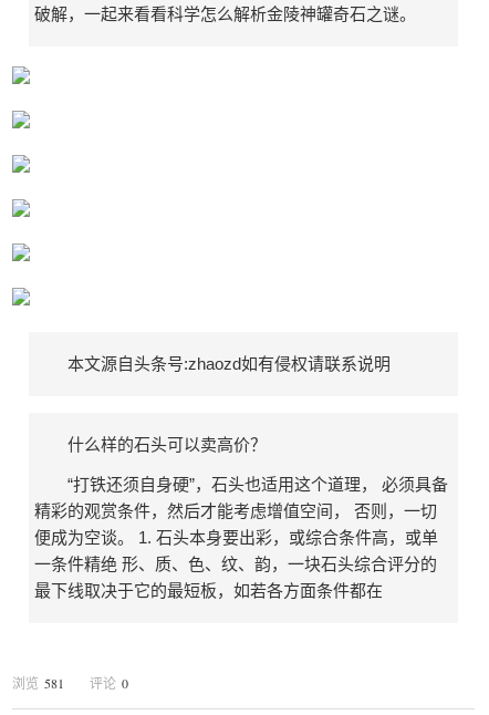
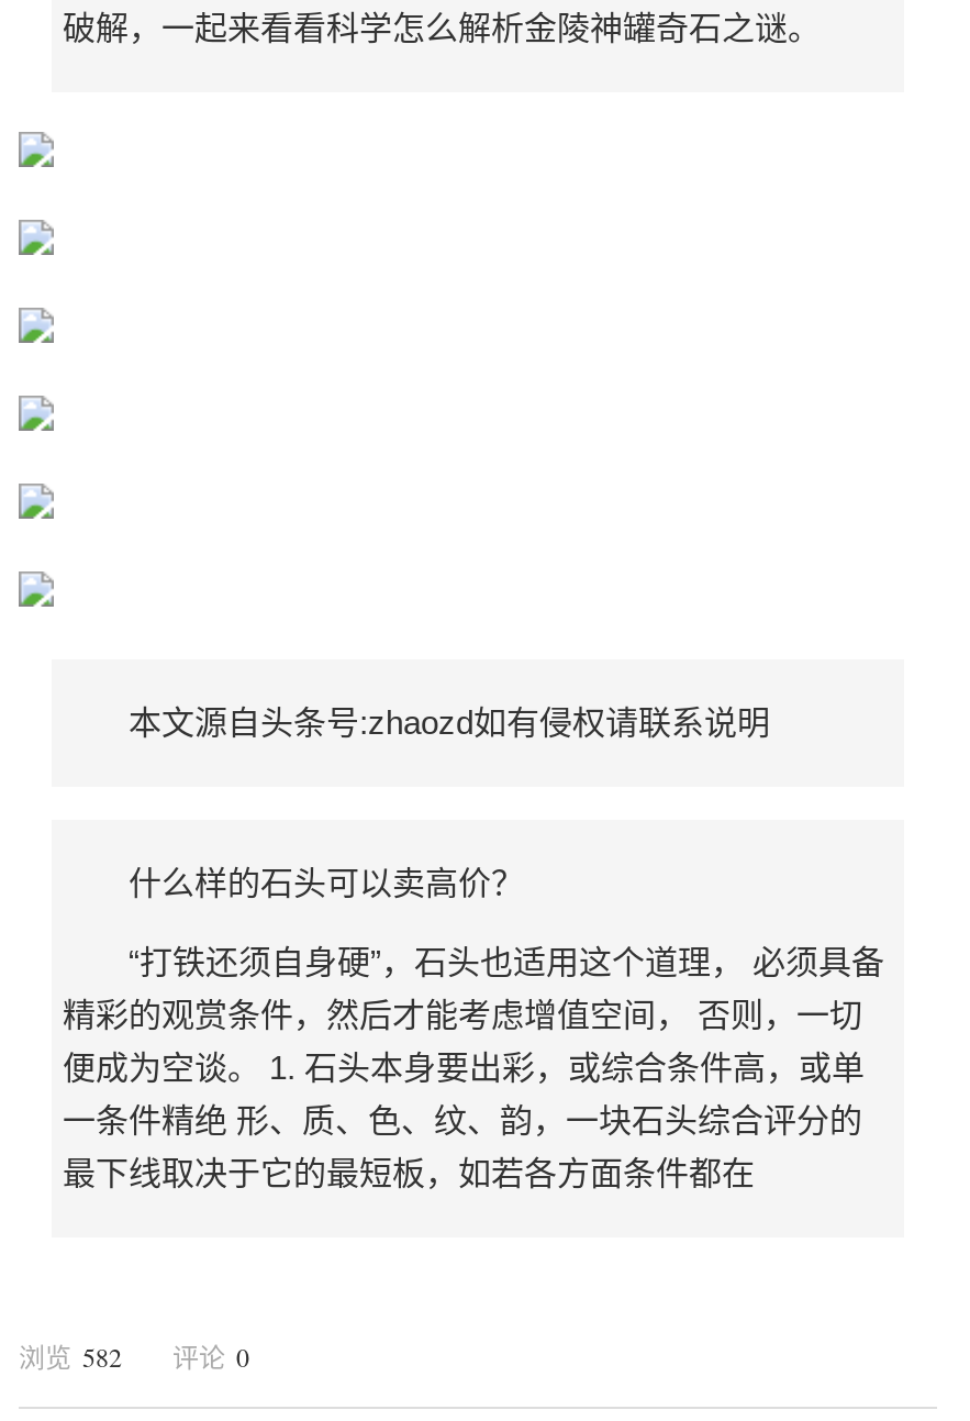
[12,674,128,692] 浏览 581 评论 0 -> [19,1339,249,1375] 浏览 582 评论 0

